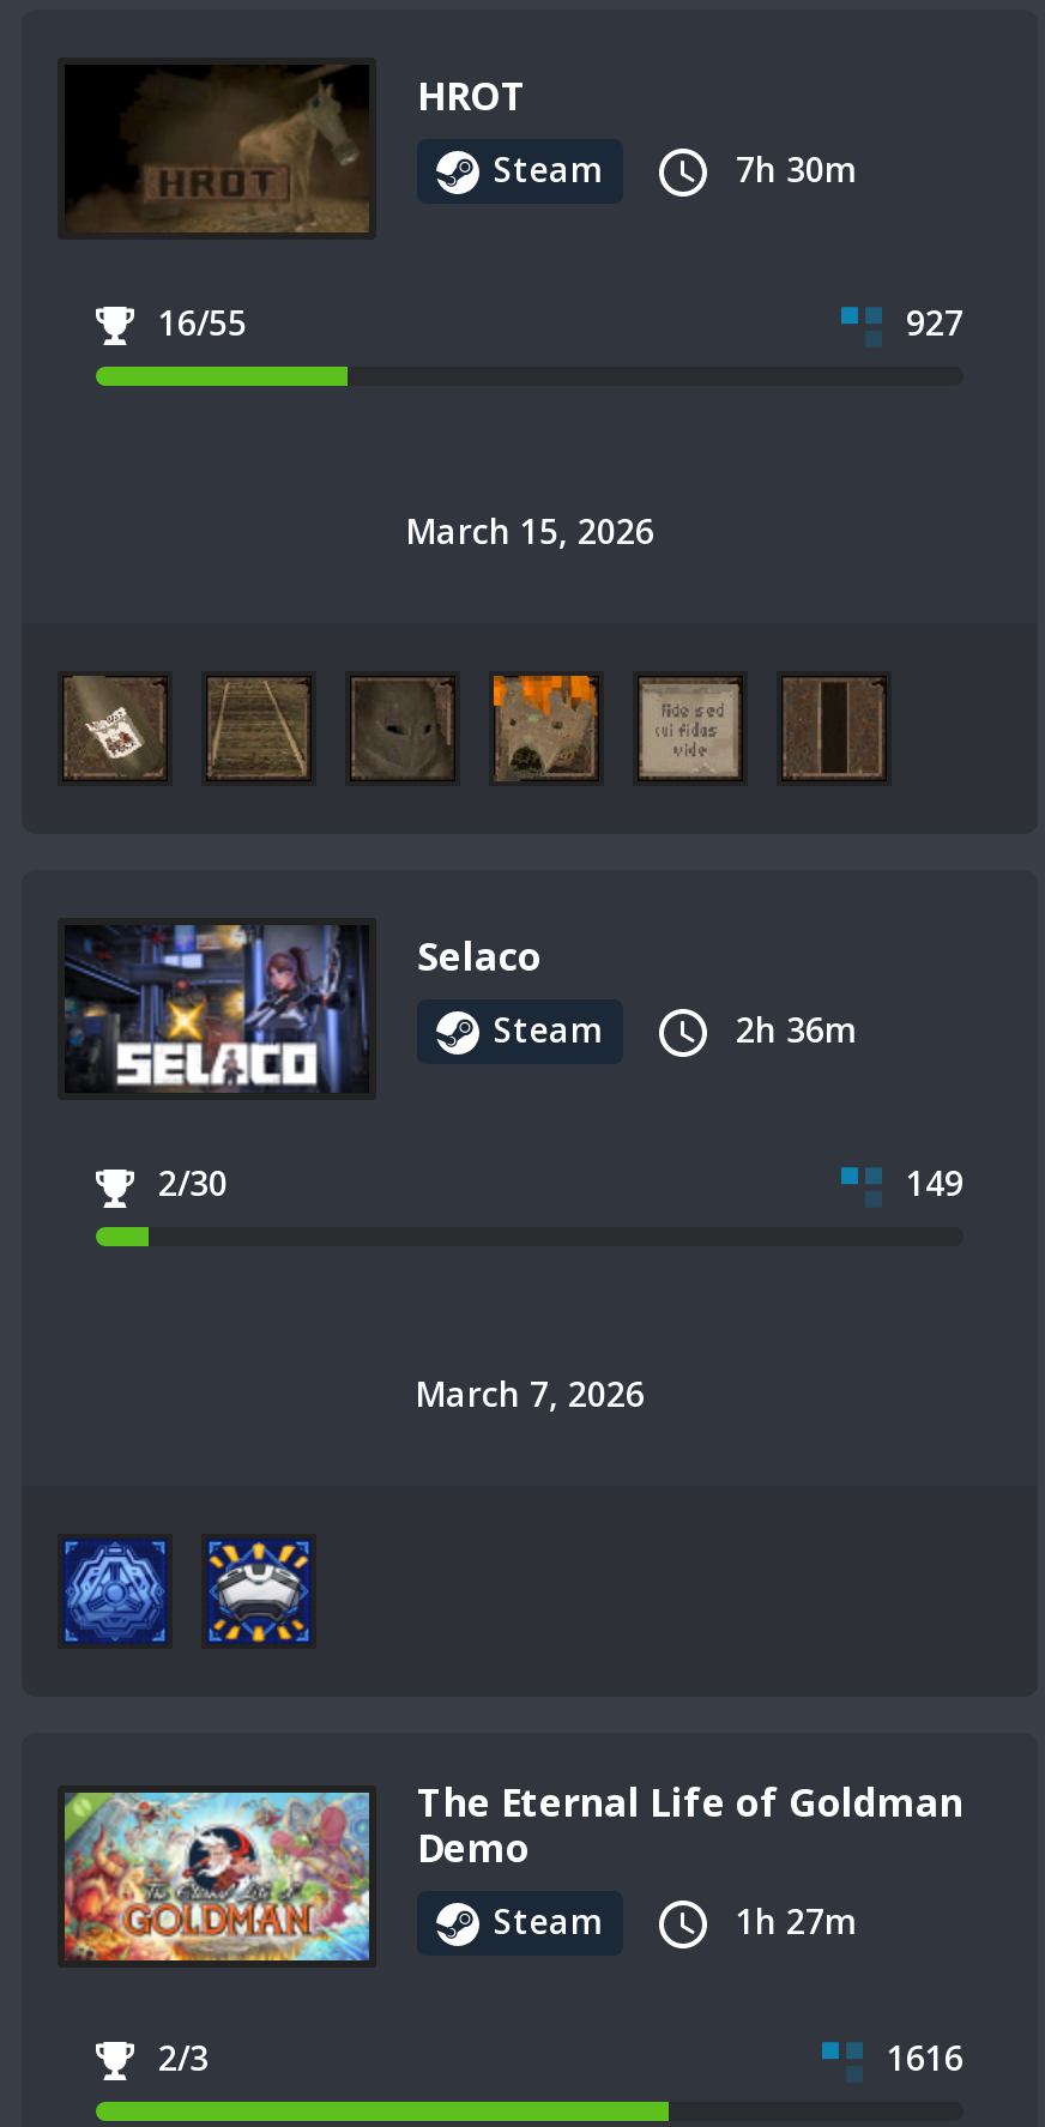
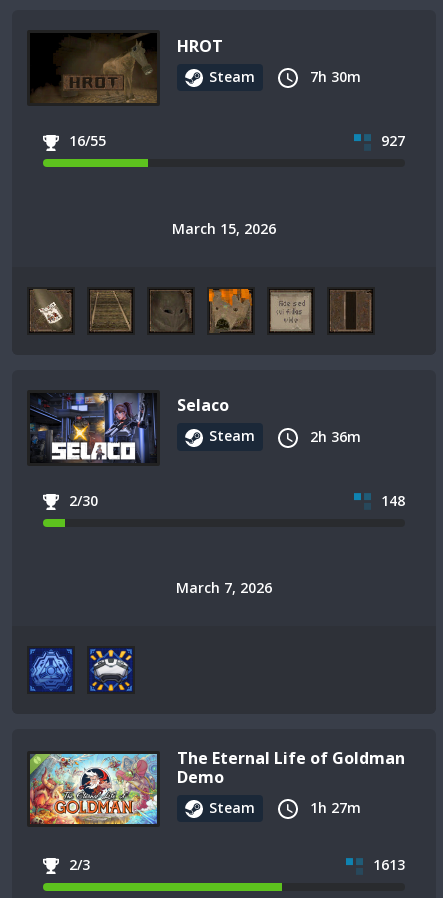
[906,1161,964,1207] 149 -> [381,490,405,509] 148
[887,2035,964,2080] 1616 -> [373,855,405,874] 1613

